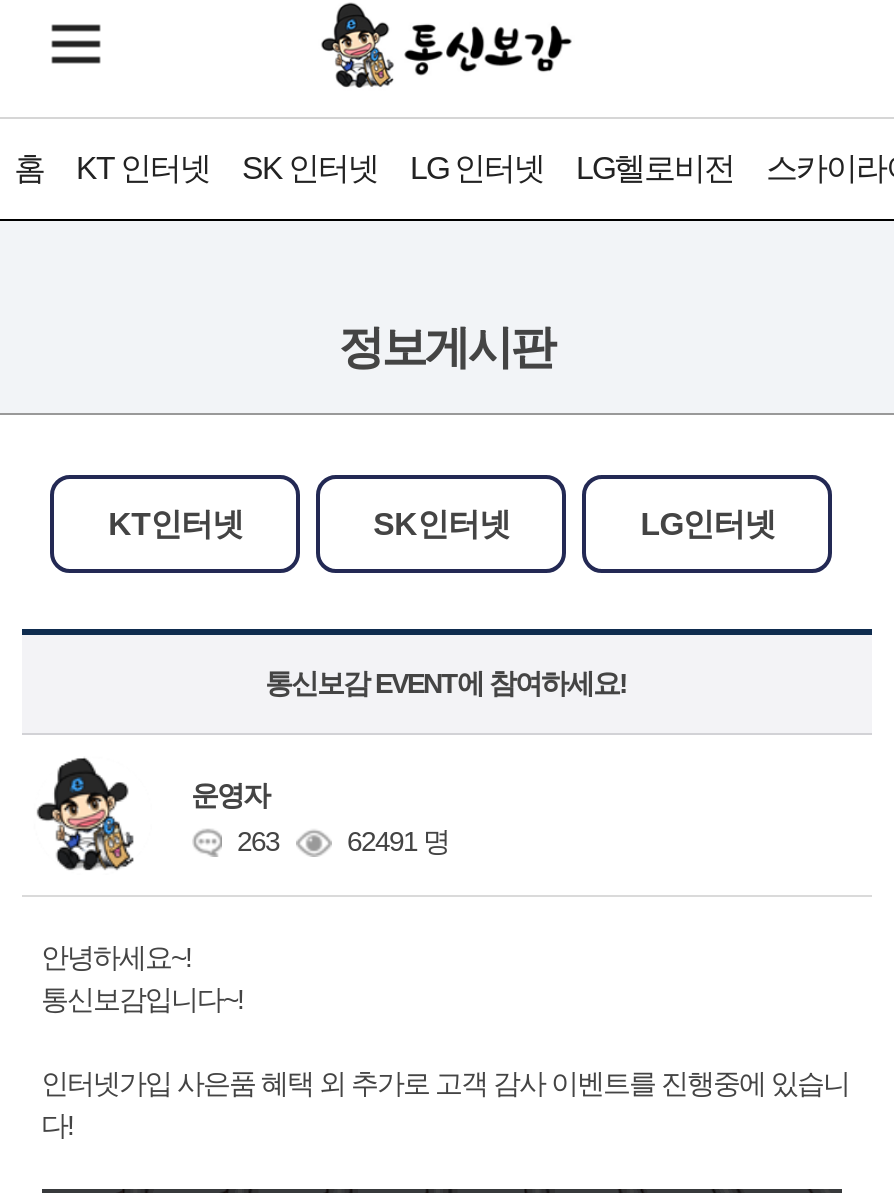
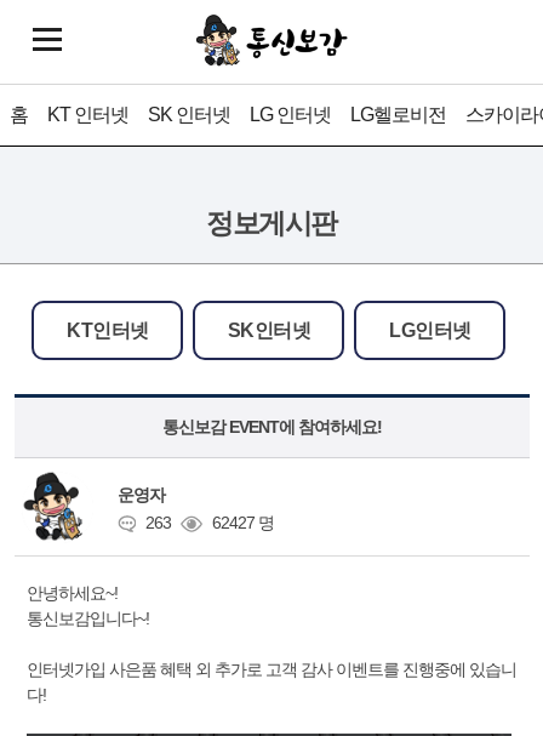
[231,825,449,857] 263 62491 명 -> [141,513,273,532] 263 62427 명

